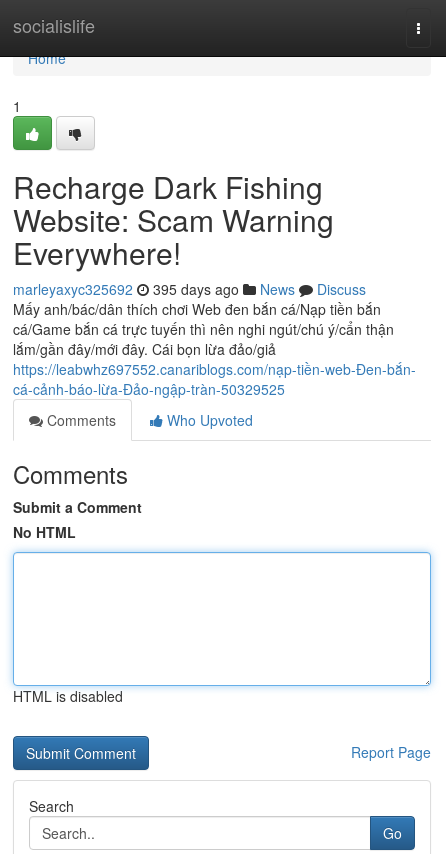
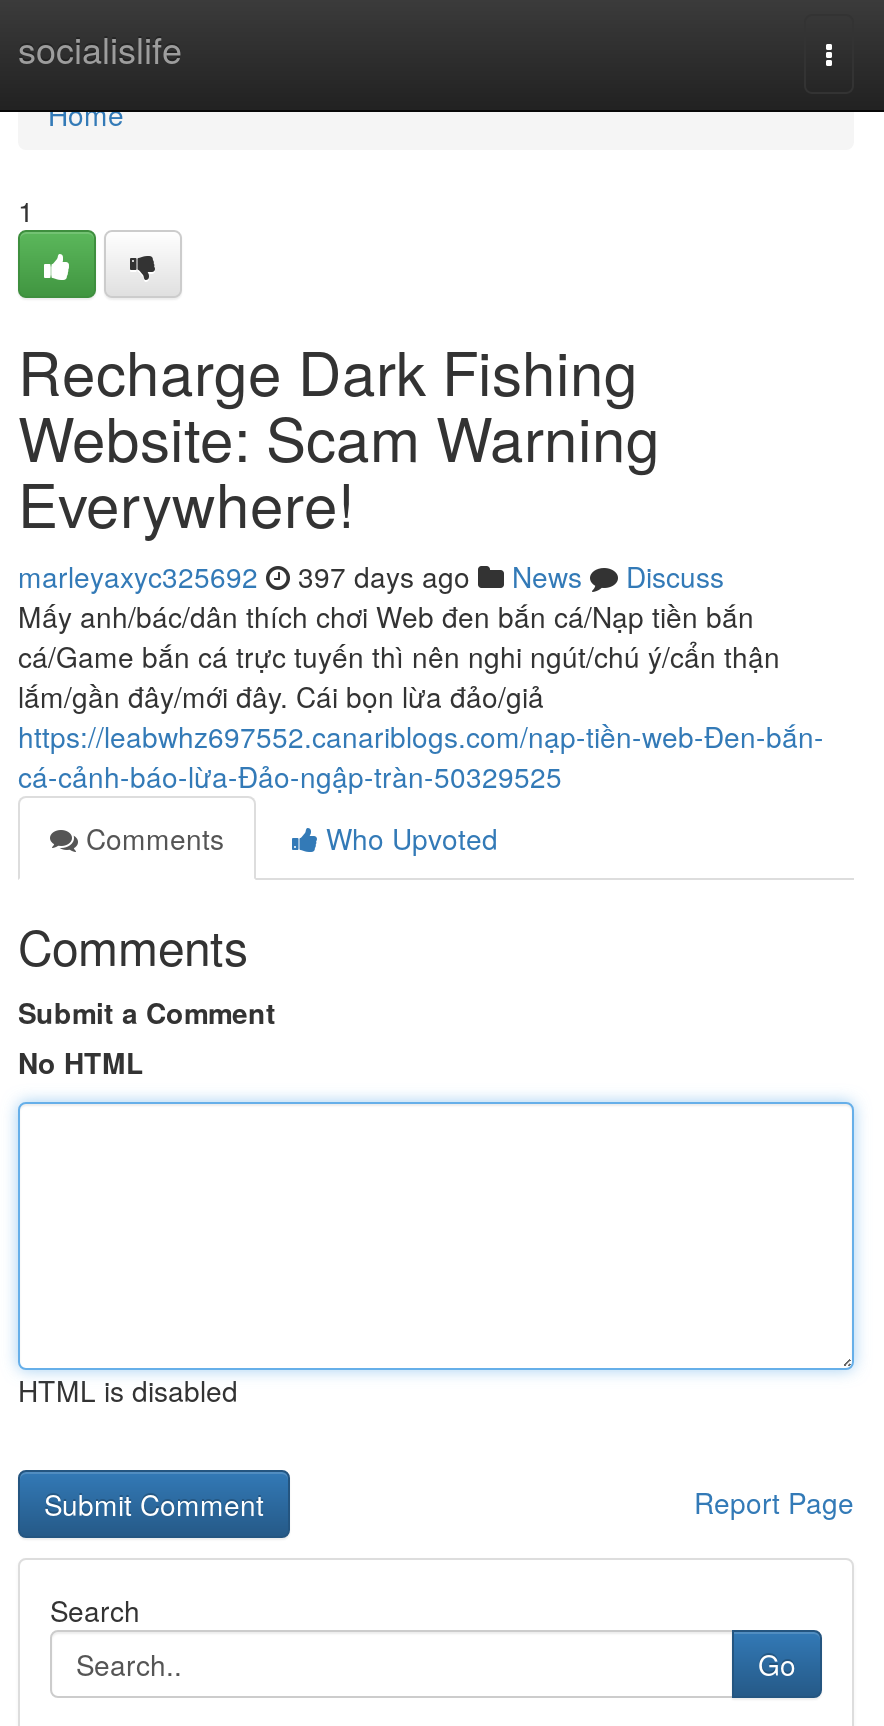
[13,279,366,299] marleyaxyc325692 395 days ago News Discuss -> [18,556,724,596] marleyaxyc325692 397 days ago News Discuss

